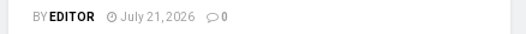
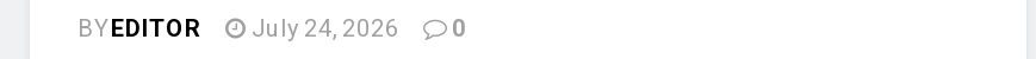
[118,11,195,24] July 21, 2026 -> [247,16,399,42] July 24, 2026

